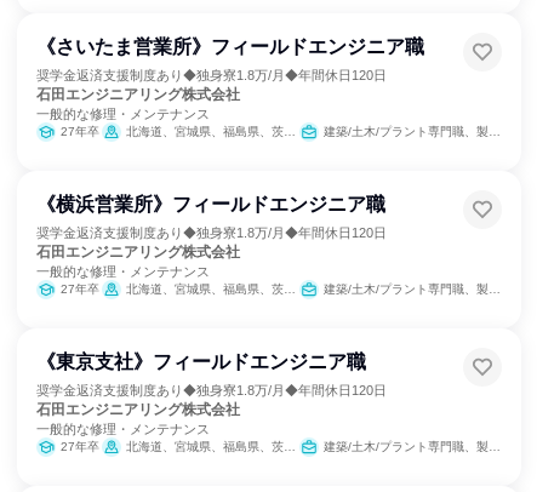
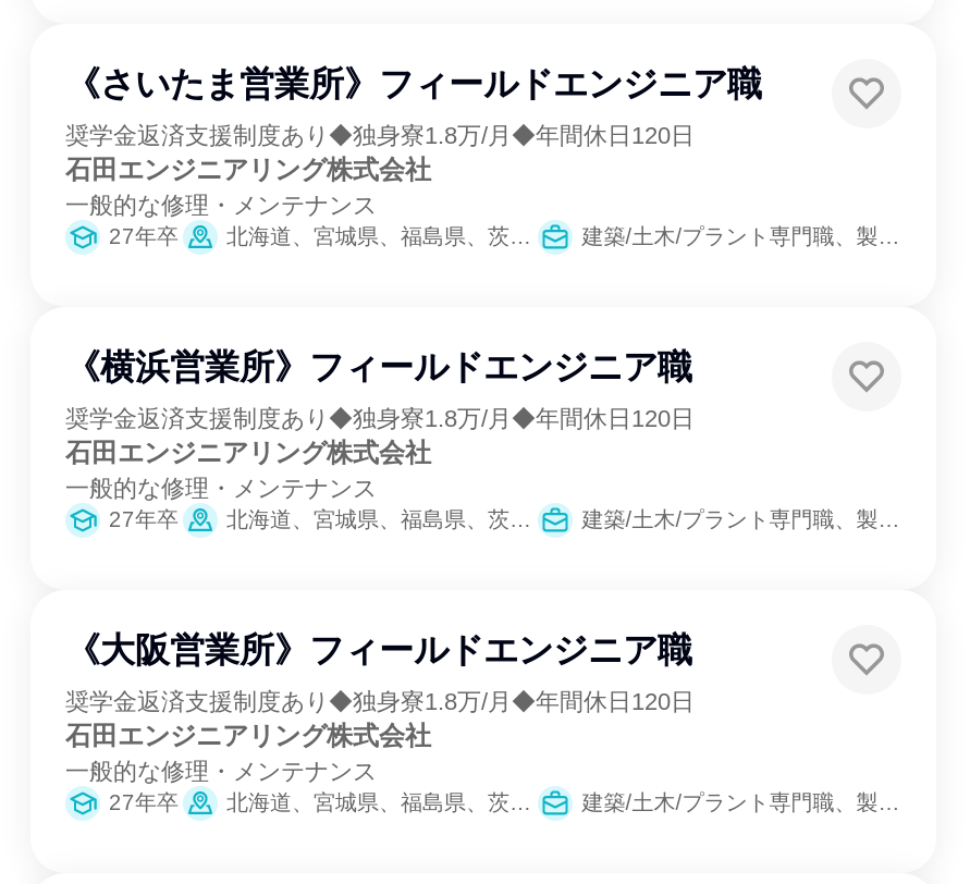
[36,351,366,372] 《東京支社》フィールドエンジニア職 -> [65,631,692,668] 《大阪営業所》フィールドエンジニア職

